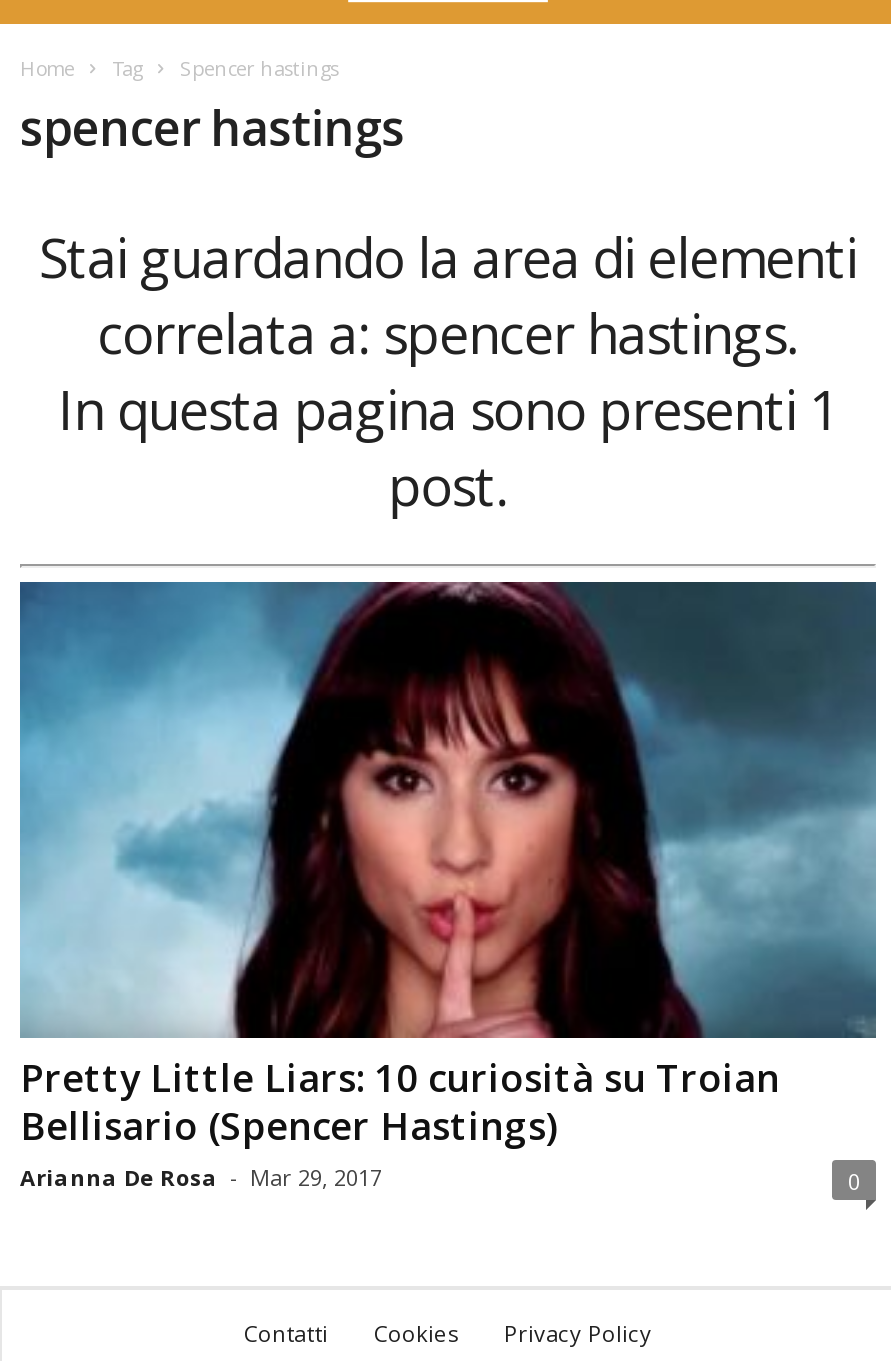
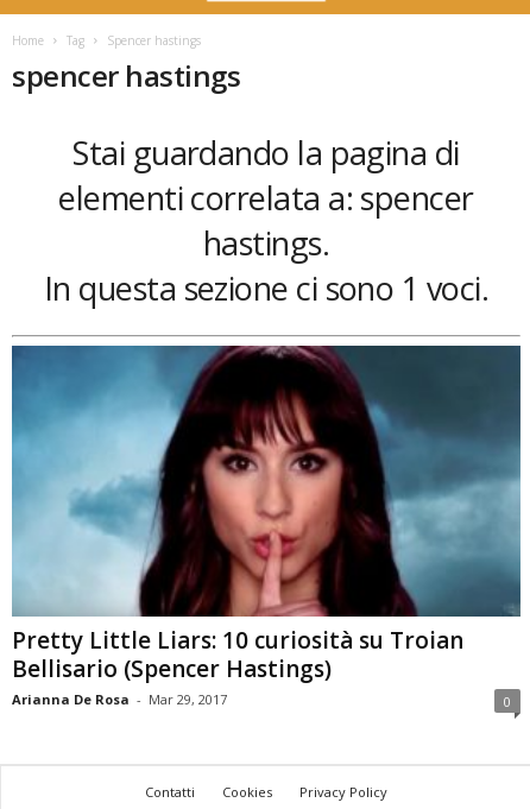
[39,220,857,522] Stai guardando la area di elementi | correlata a: spencer hastings. | In questa pagina sono presenti 1 | post. -> [44,131,489,310] Stai guardando la pagina di | elementi correlata a: spencer | hastings. | In questa sezione ci sono 1 voci.

